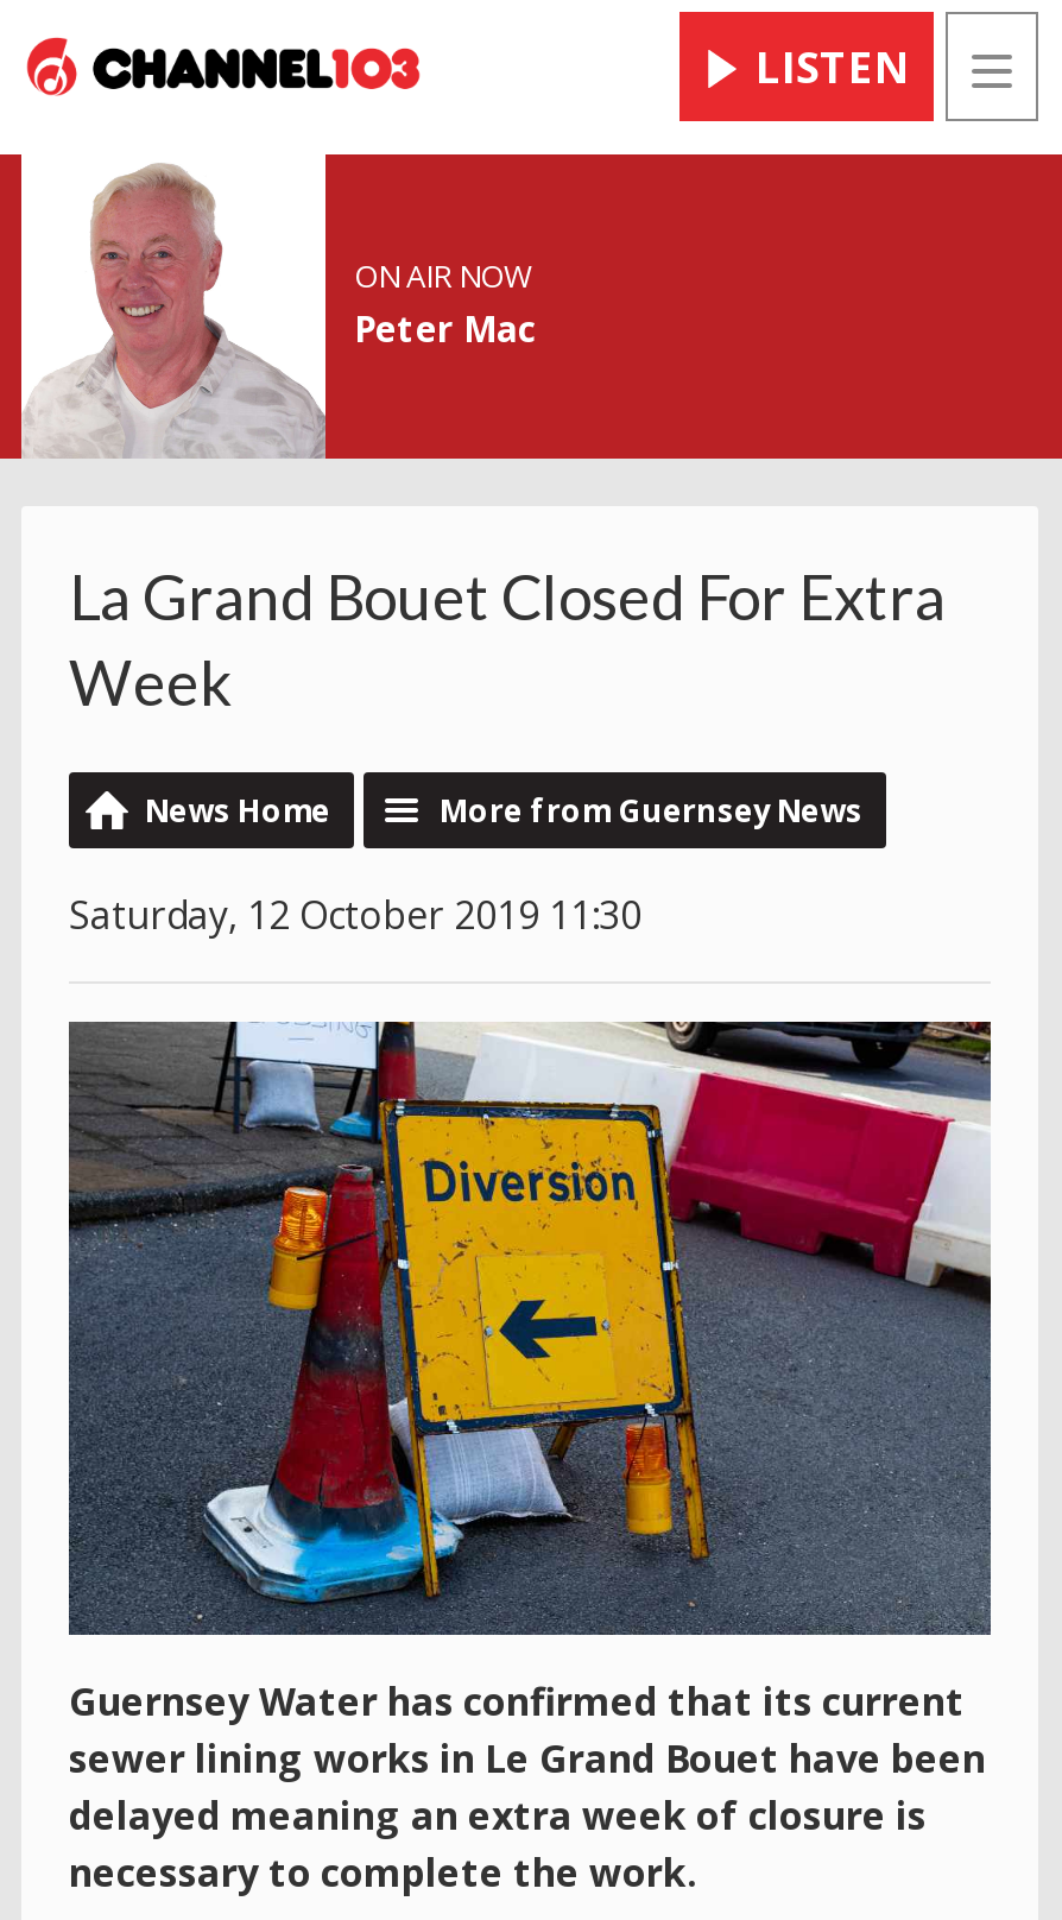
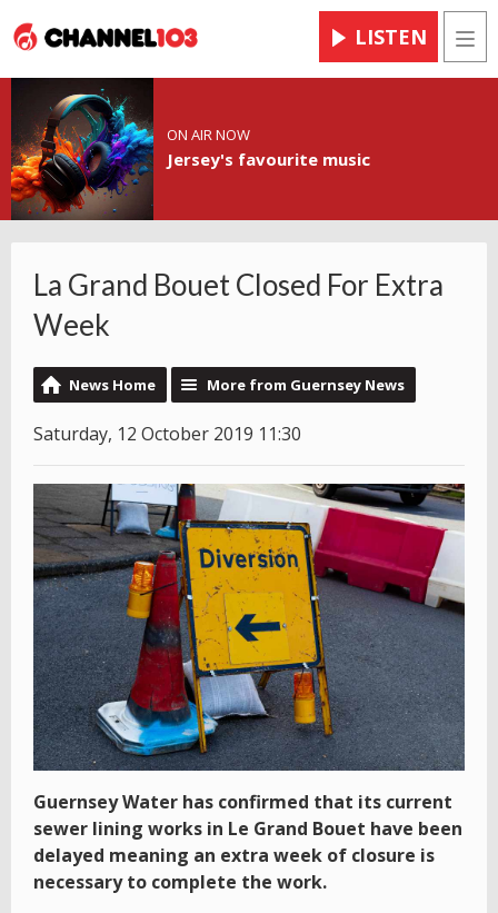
[19,154,537,459] [image] | Peter Mac -> [10,77,370,221] [image] | Jersey's favourite music

